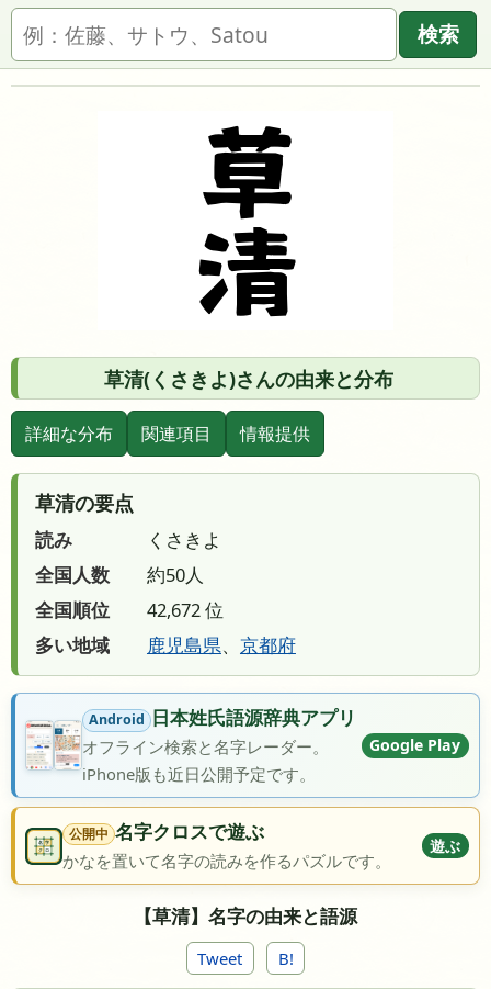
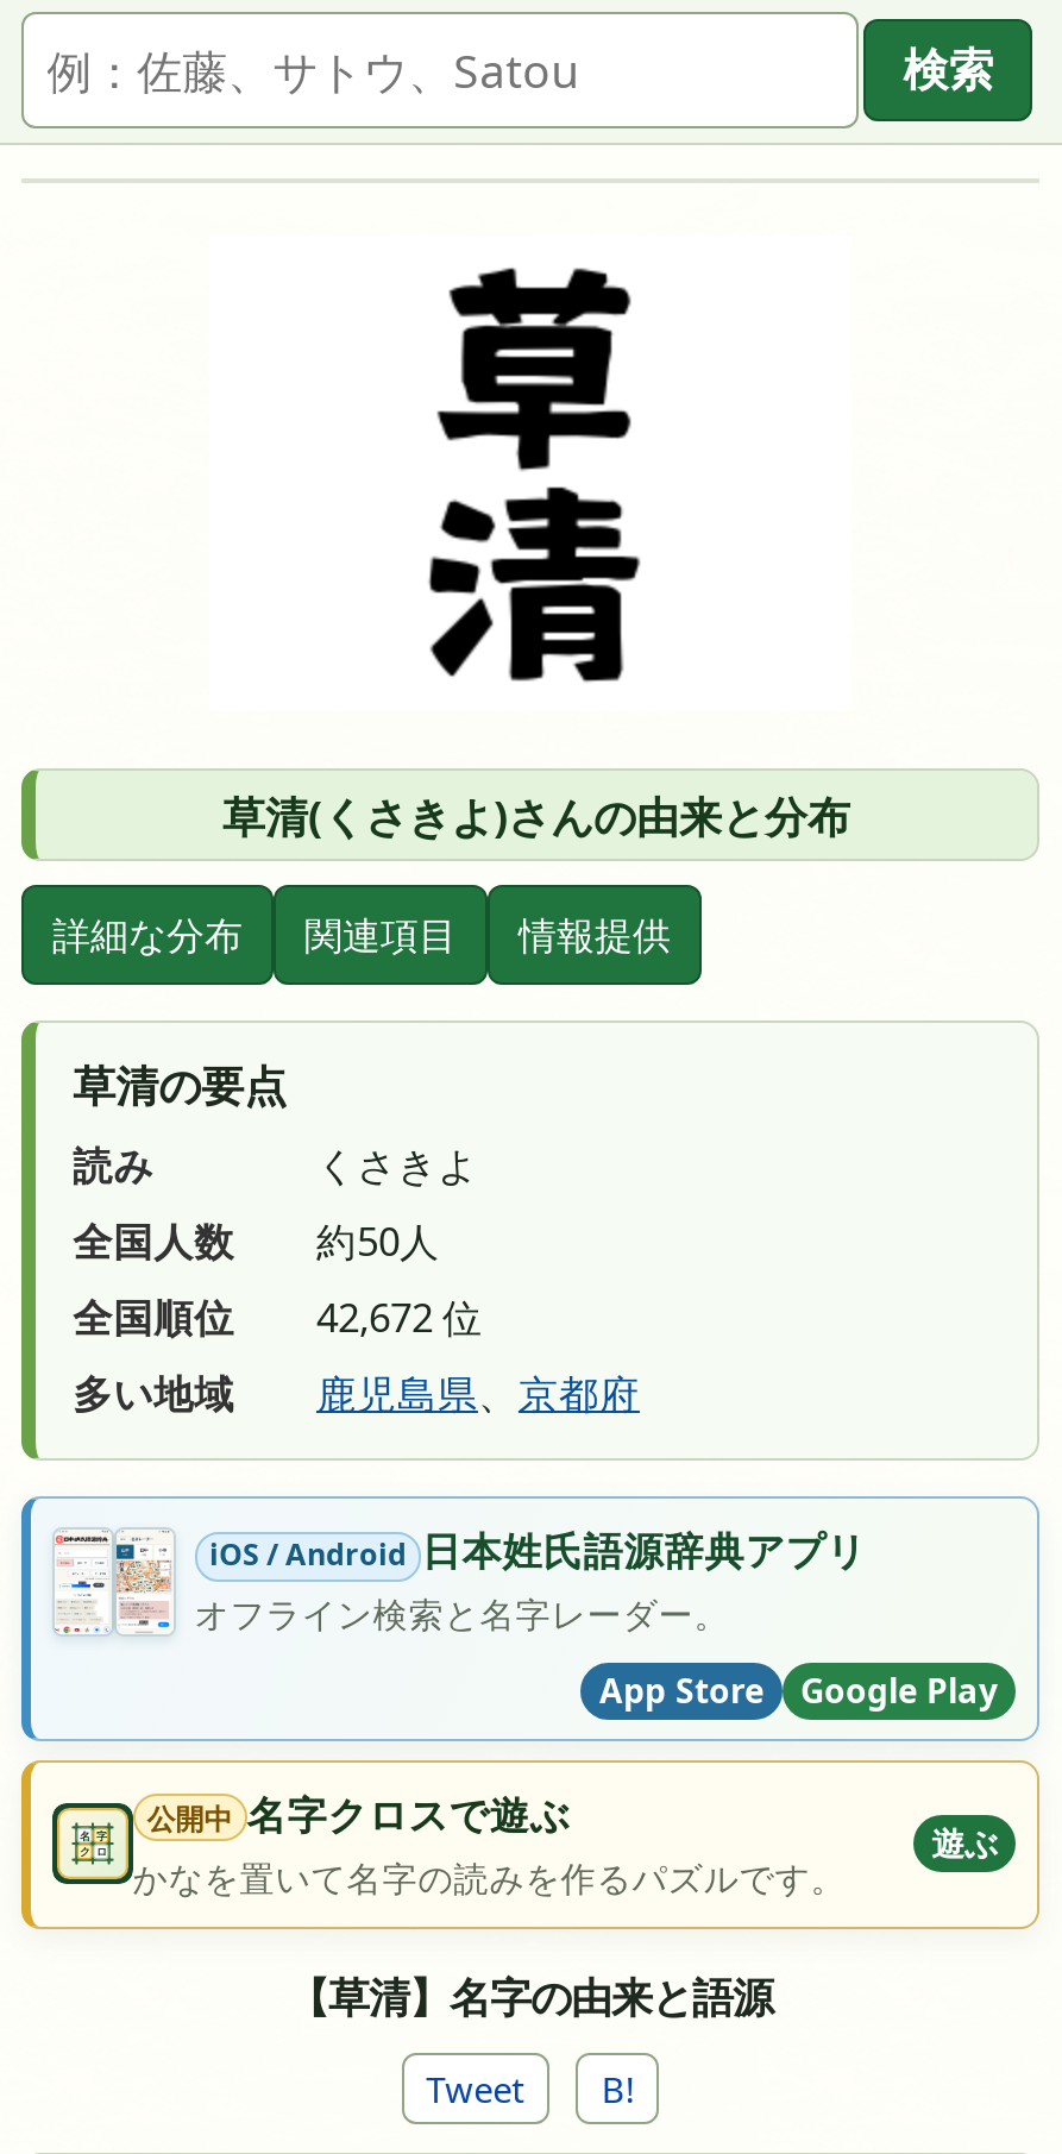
[26,705,357,769] [image] | Android 日本姓氏語源辞典アプリ -> [52,1523,866,1634] [image] | iOS / Android 日本姓氏語源辞典アプリ
moved [370,735,461,756] -> [800,1668,998,1713]: Google Play
[82,763,315,785] iPhone版も近日公開予定です。 -> [599,1668,763,1713] App Store

